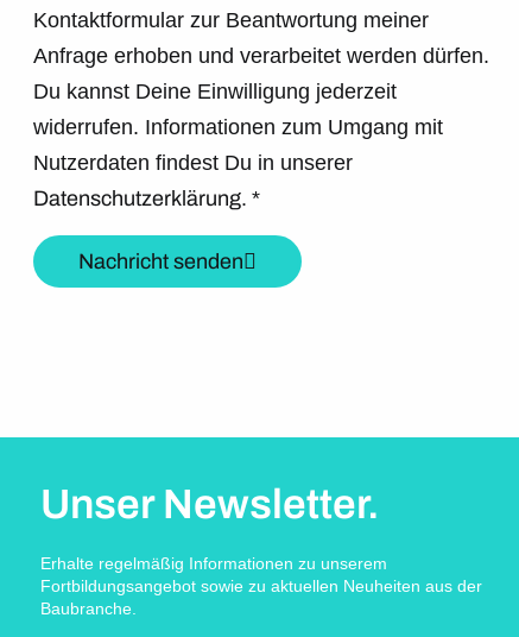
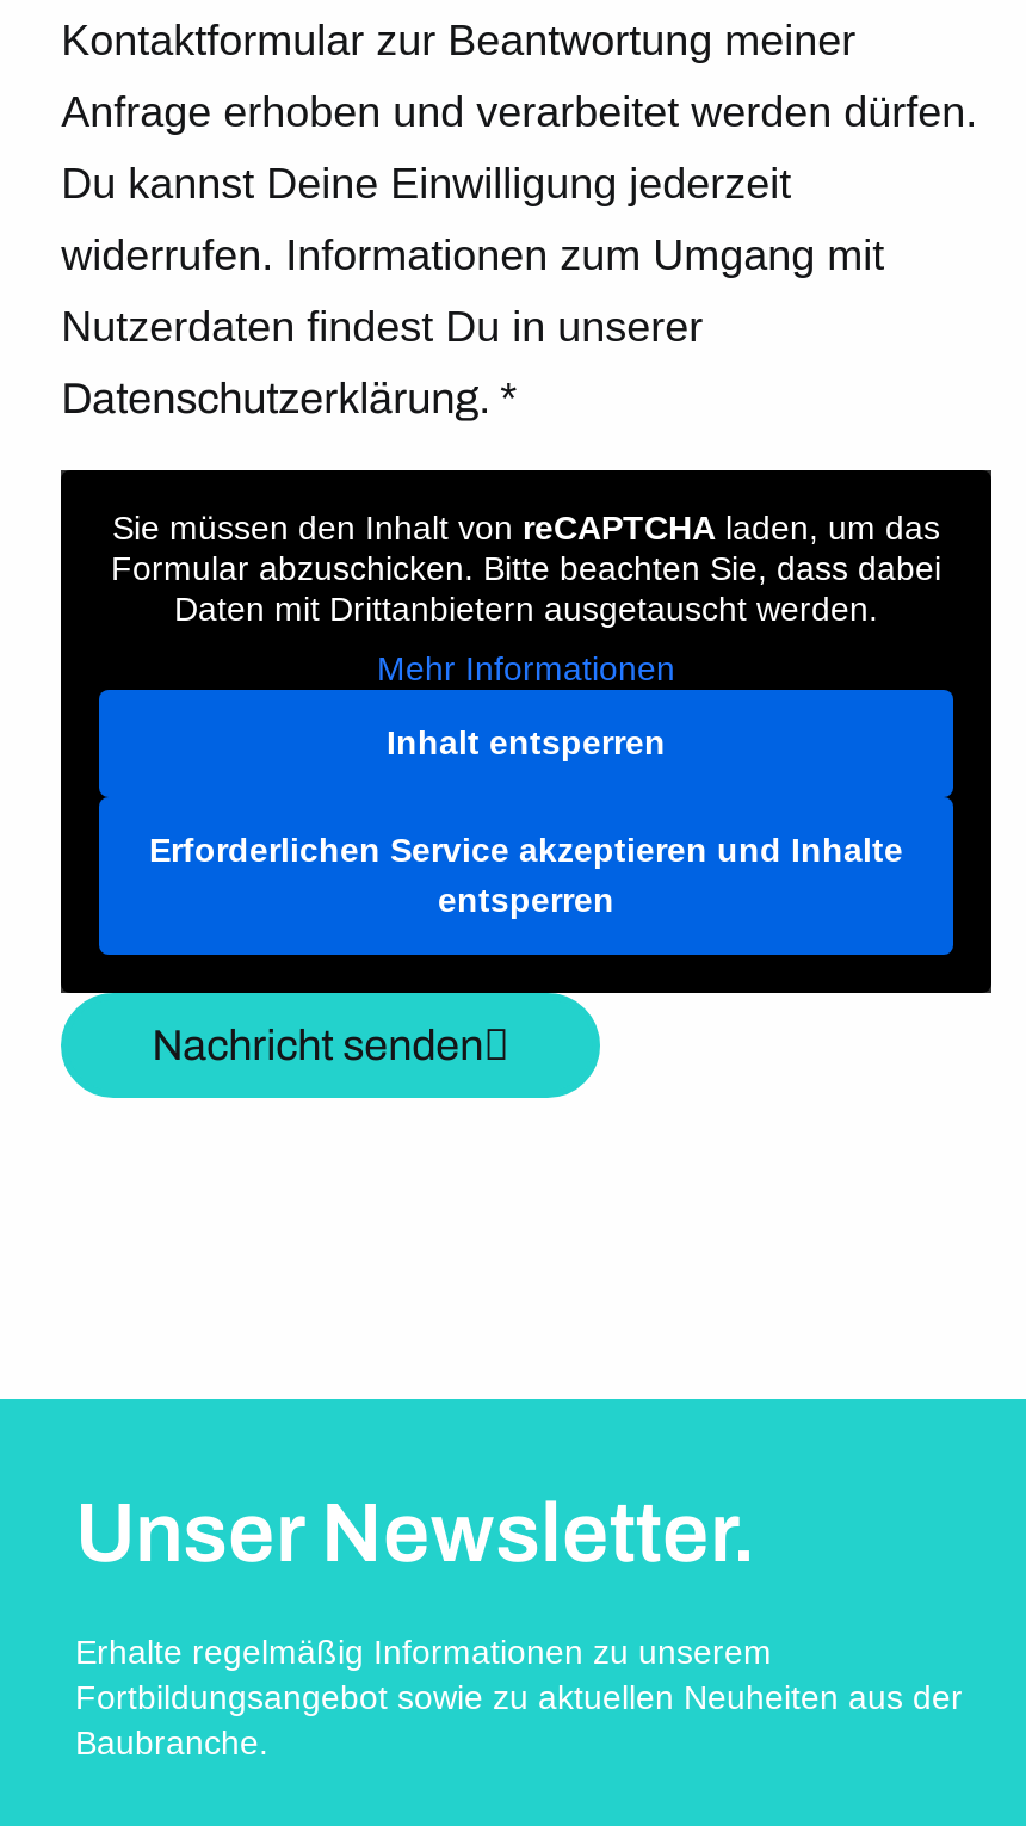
none -> [58,468,994,995] [image] | Sie müssen den Inhalt von reCAPTCHA laden, um das | Formular abzuschicken. Bitte beachten Sie, dass dabei | Daten mit Drittanbietern ausgetauscht werden. | Mehr Informationen | Inhalt entsperren | Erforderlichen Service akzeptieren und Inhalte | entsperren

